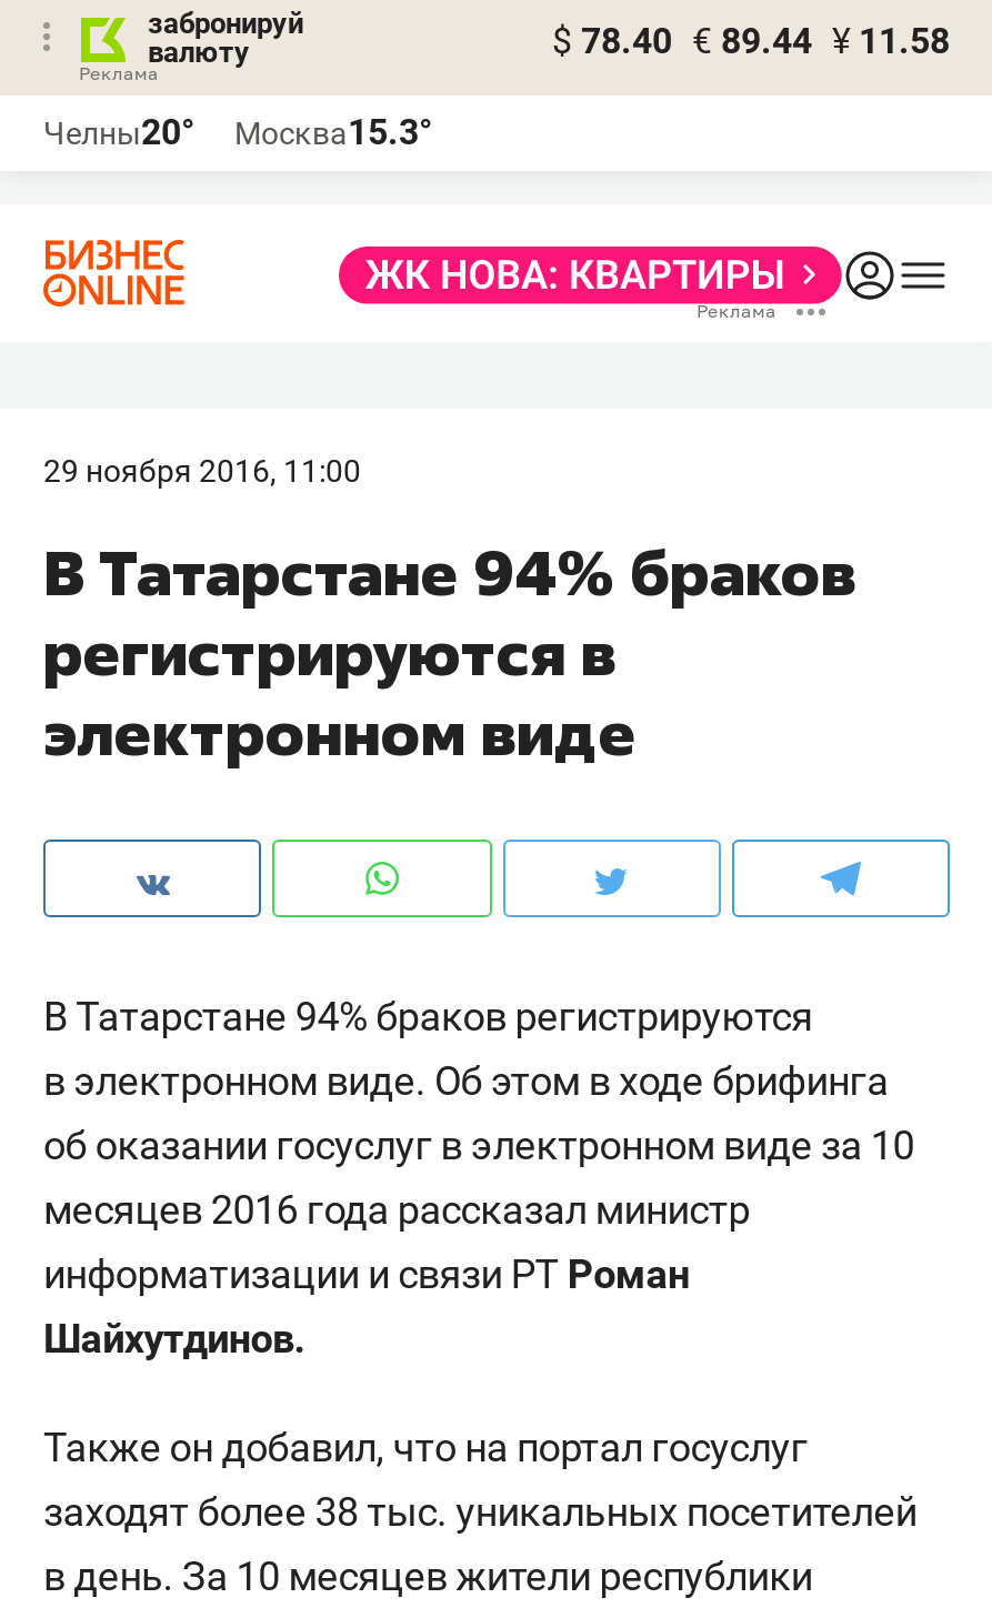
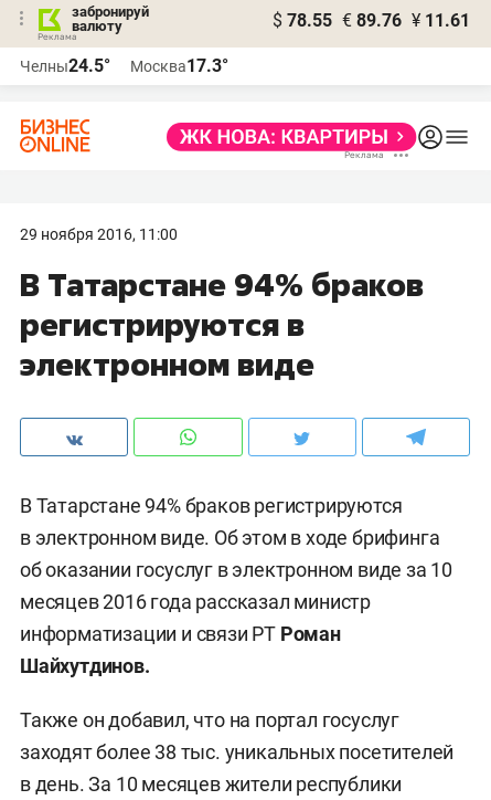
[552,20,950,62] $ 78.40 € 89.44 ¥ 11.58 -> [273,10,470,31] $ 78.55 € 89.76 ¥ 11.61
[43,111,194,153] Челны20° -> [20,55,110,76] Челны24.5°
[234,111,432,153] Москва15.3° -> [130,55,228,76] Москва17.3°

